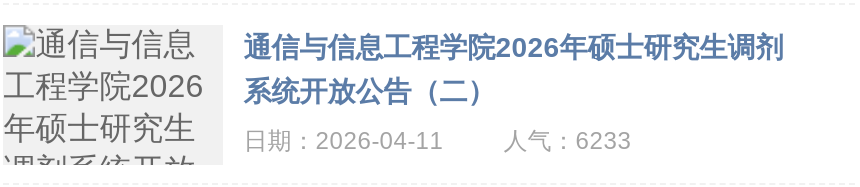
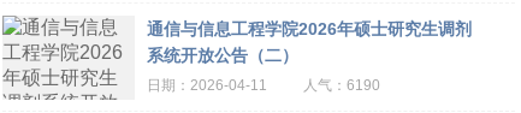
[575,126,631,154] 6233 -> [347,77,380,93] 6190

